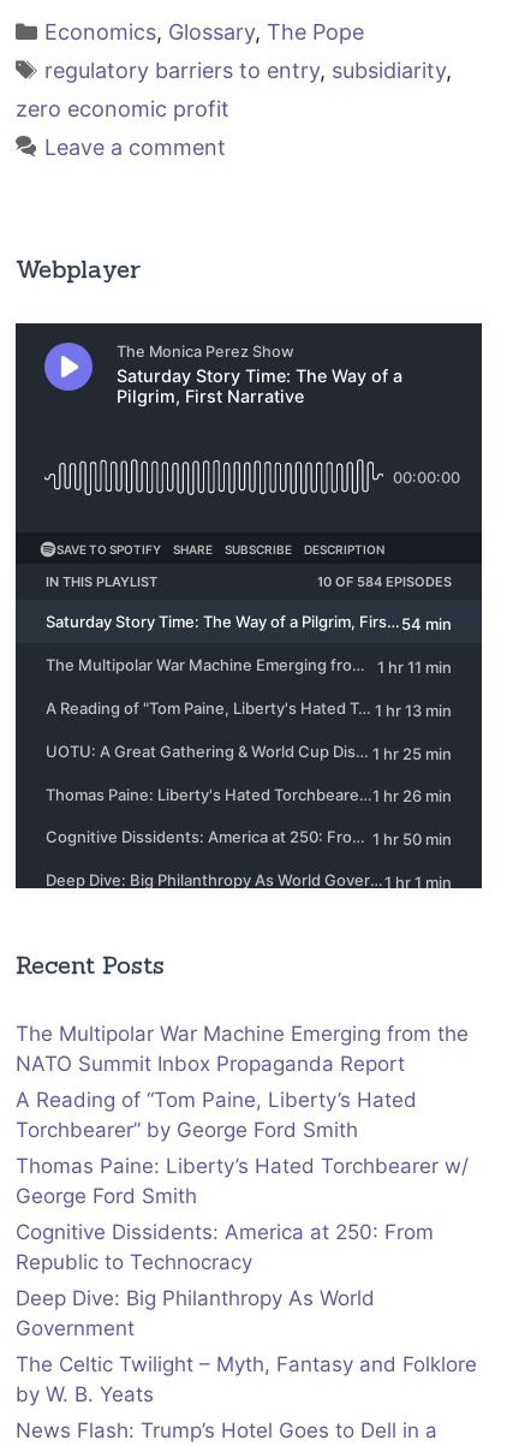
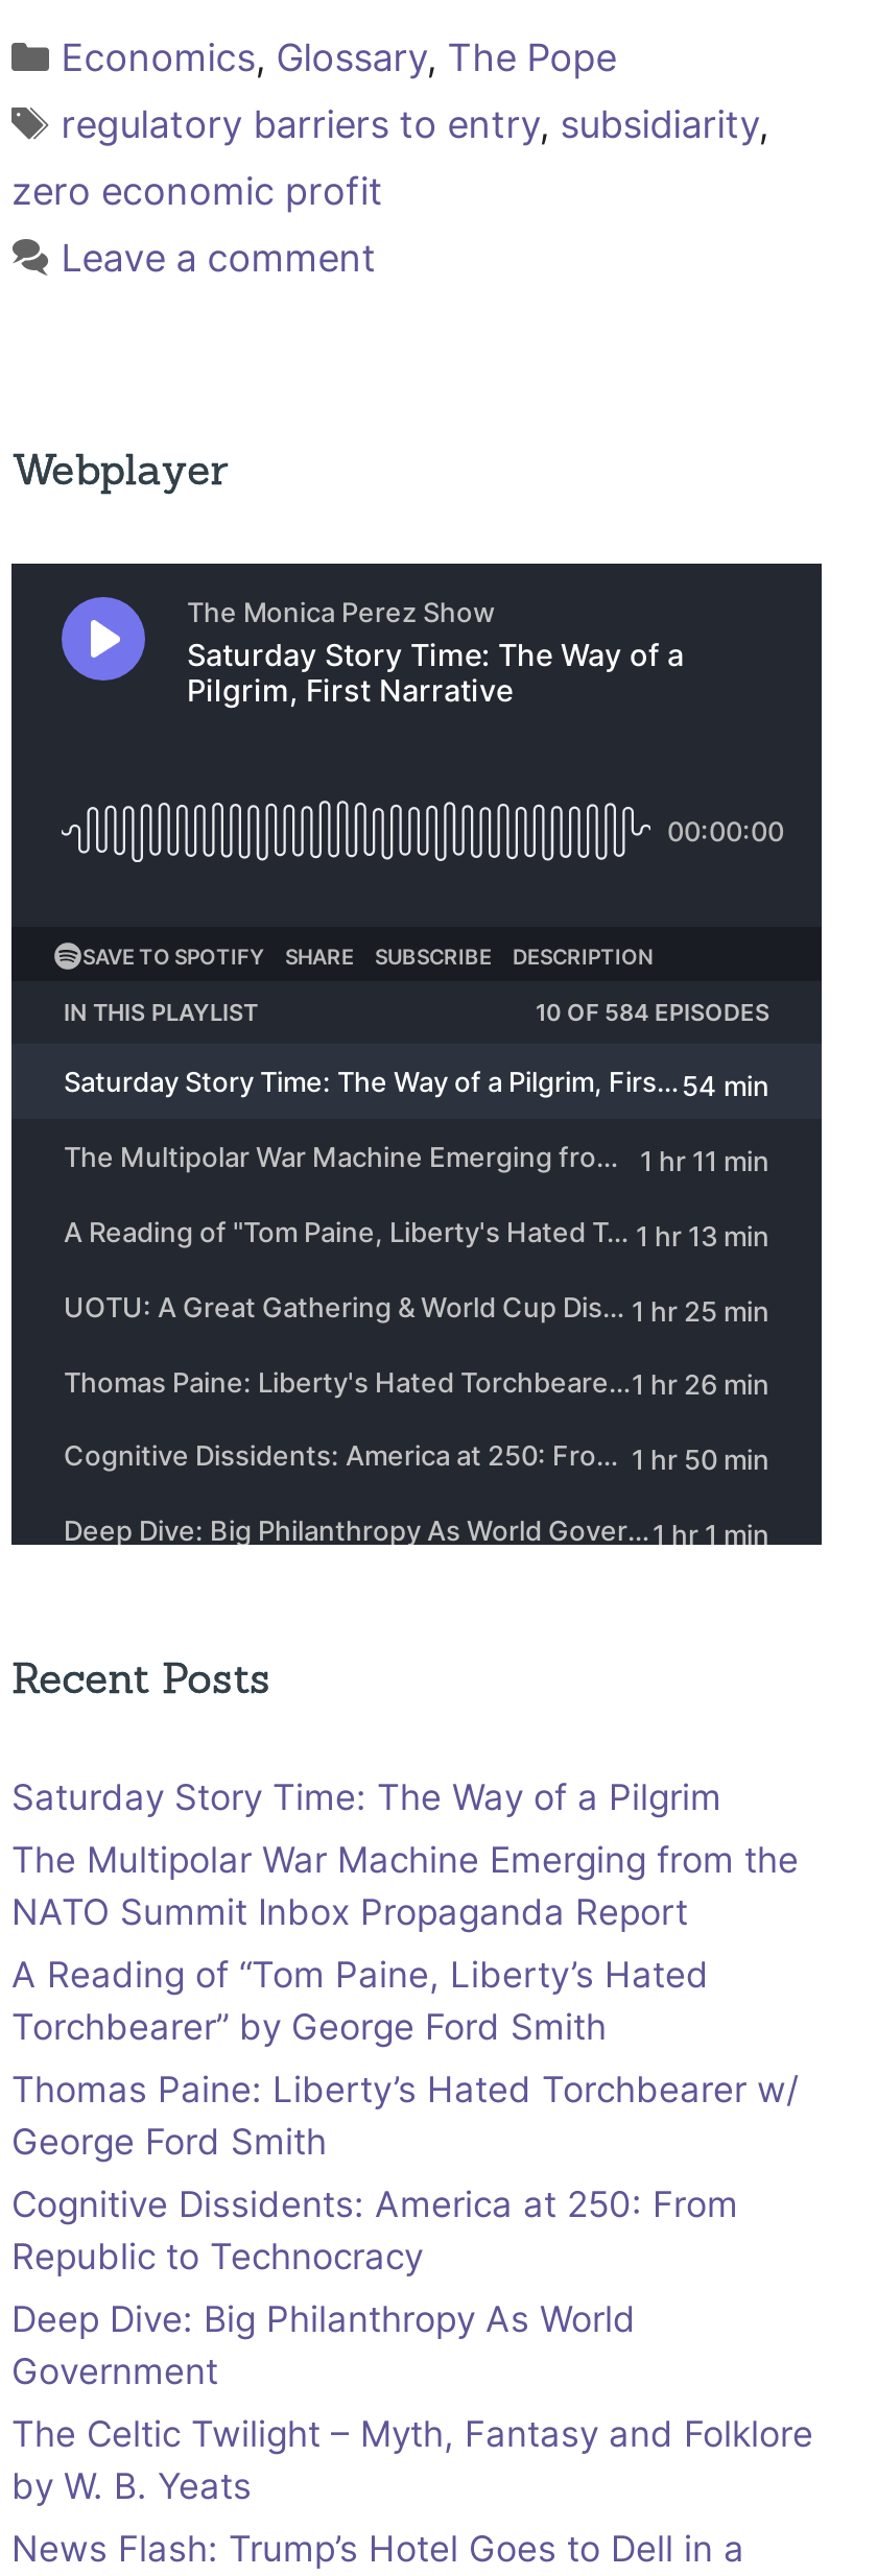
none -> [11,1776,721,1818] Saturday Story Time: The Way of a Pilgrim

